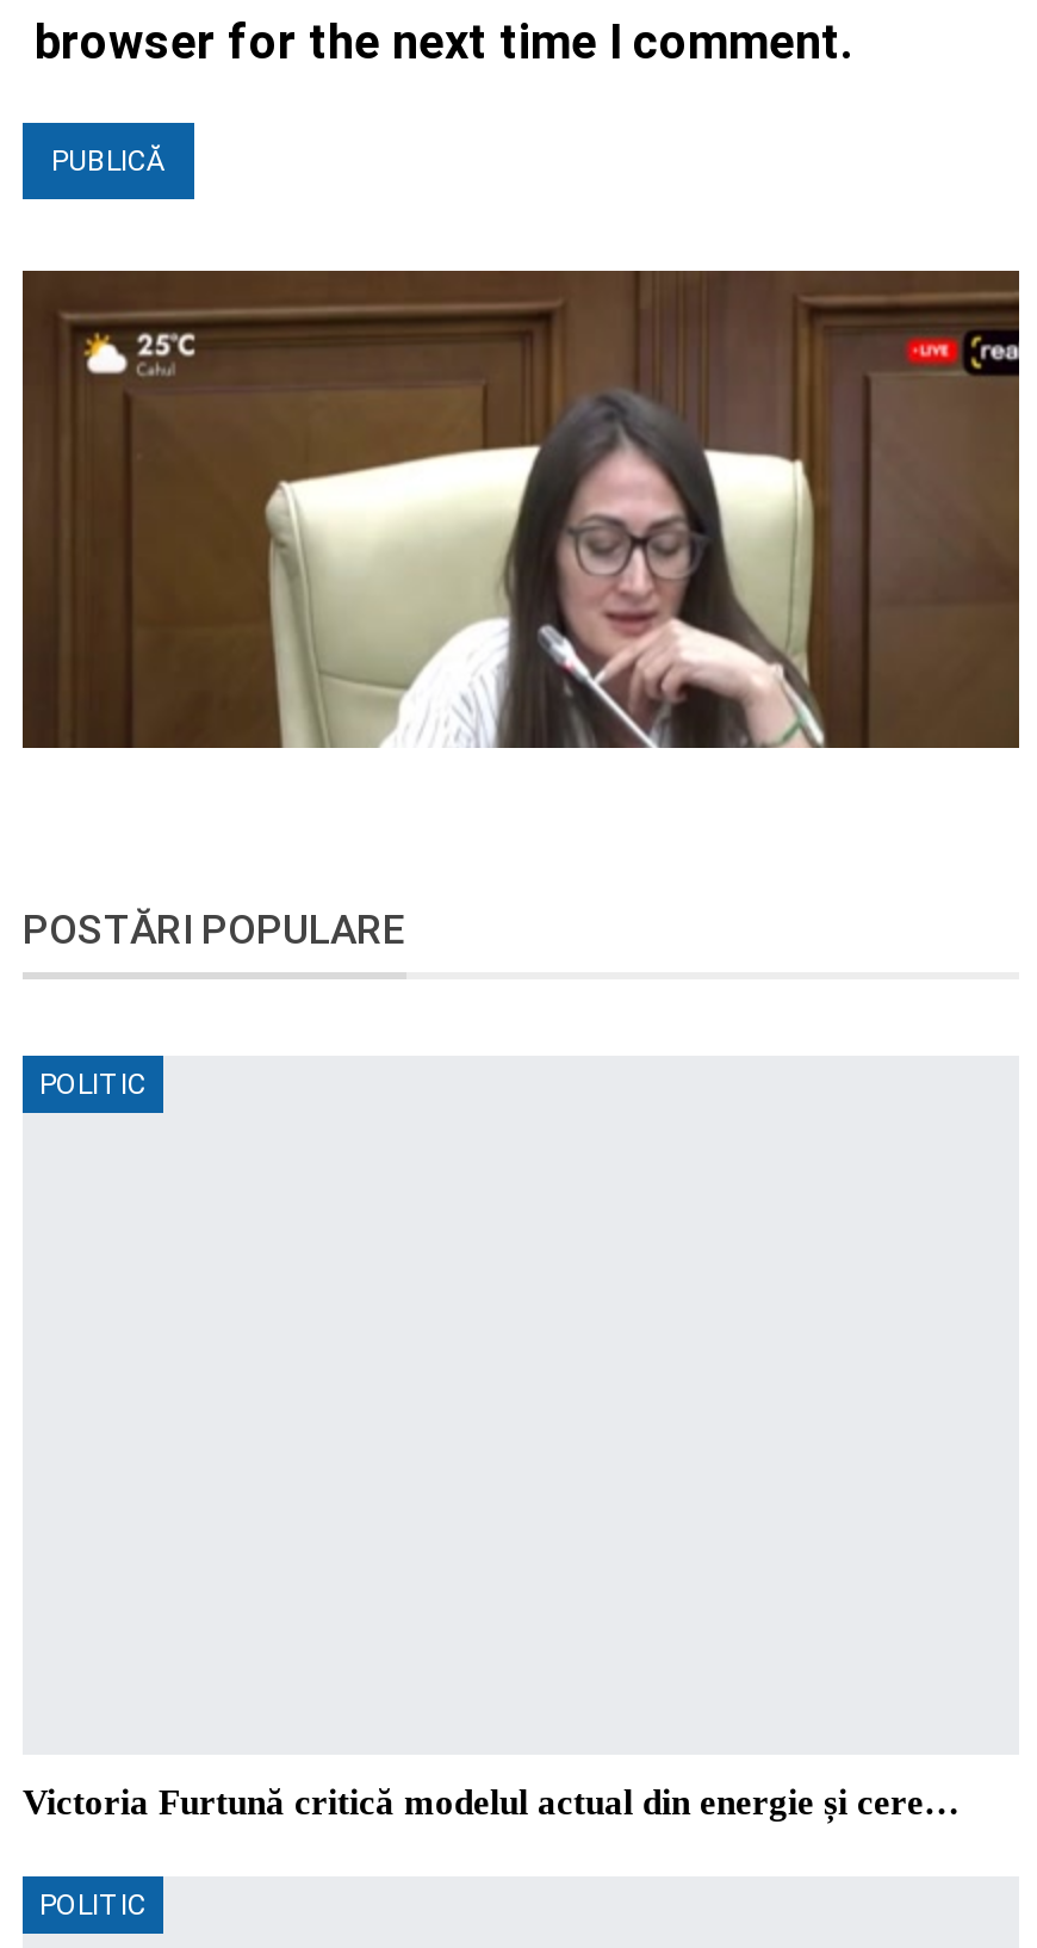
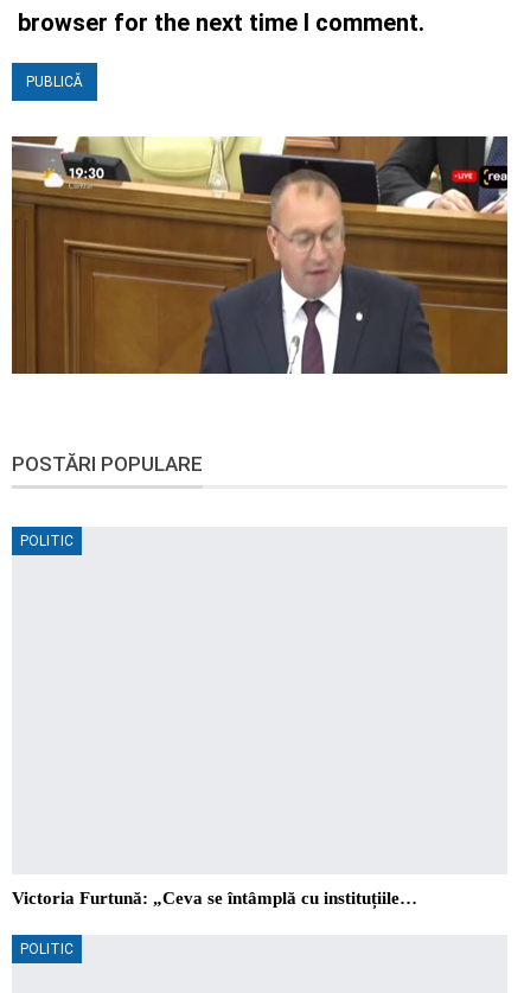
[23,268,1022,750] [image] -> [12,135,509,375] [image]
[23,1783,960,1821] Victoria Furtună critică modelul actual din energie și cere… -> [12,888,417,907] Victoria Furtună: „Ceva se întâmplă cu instituțiile…

